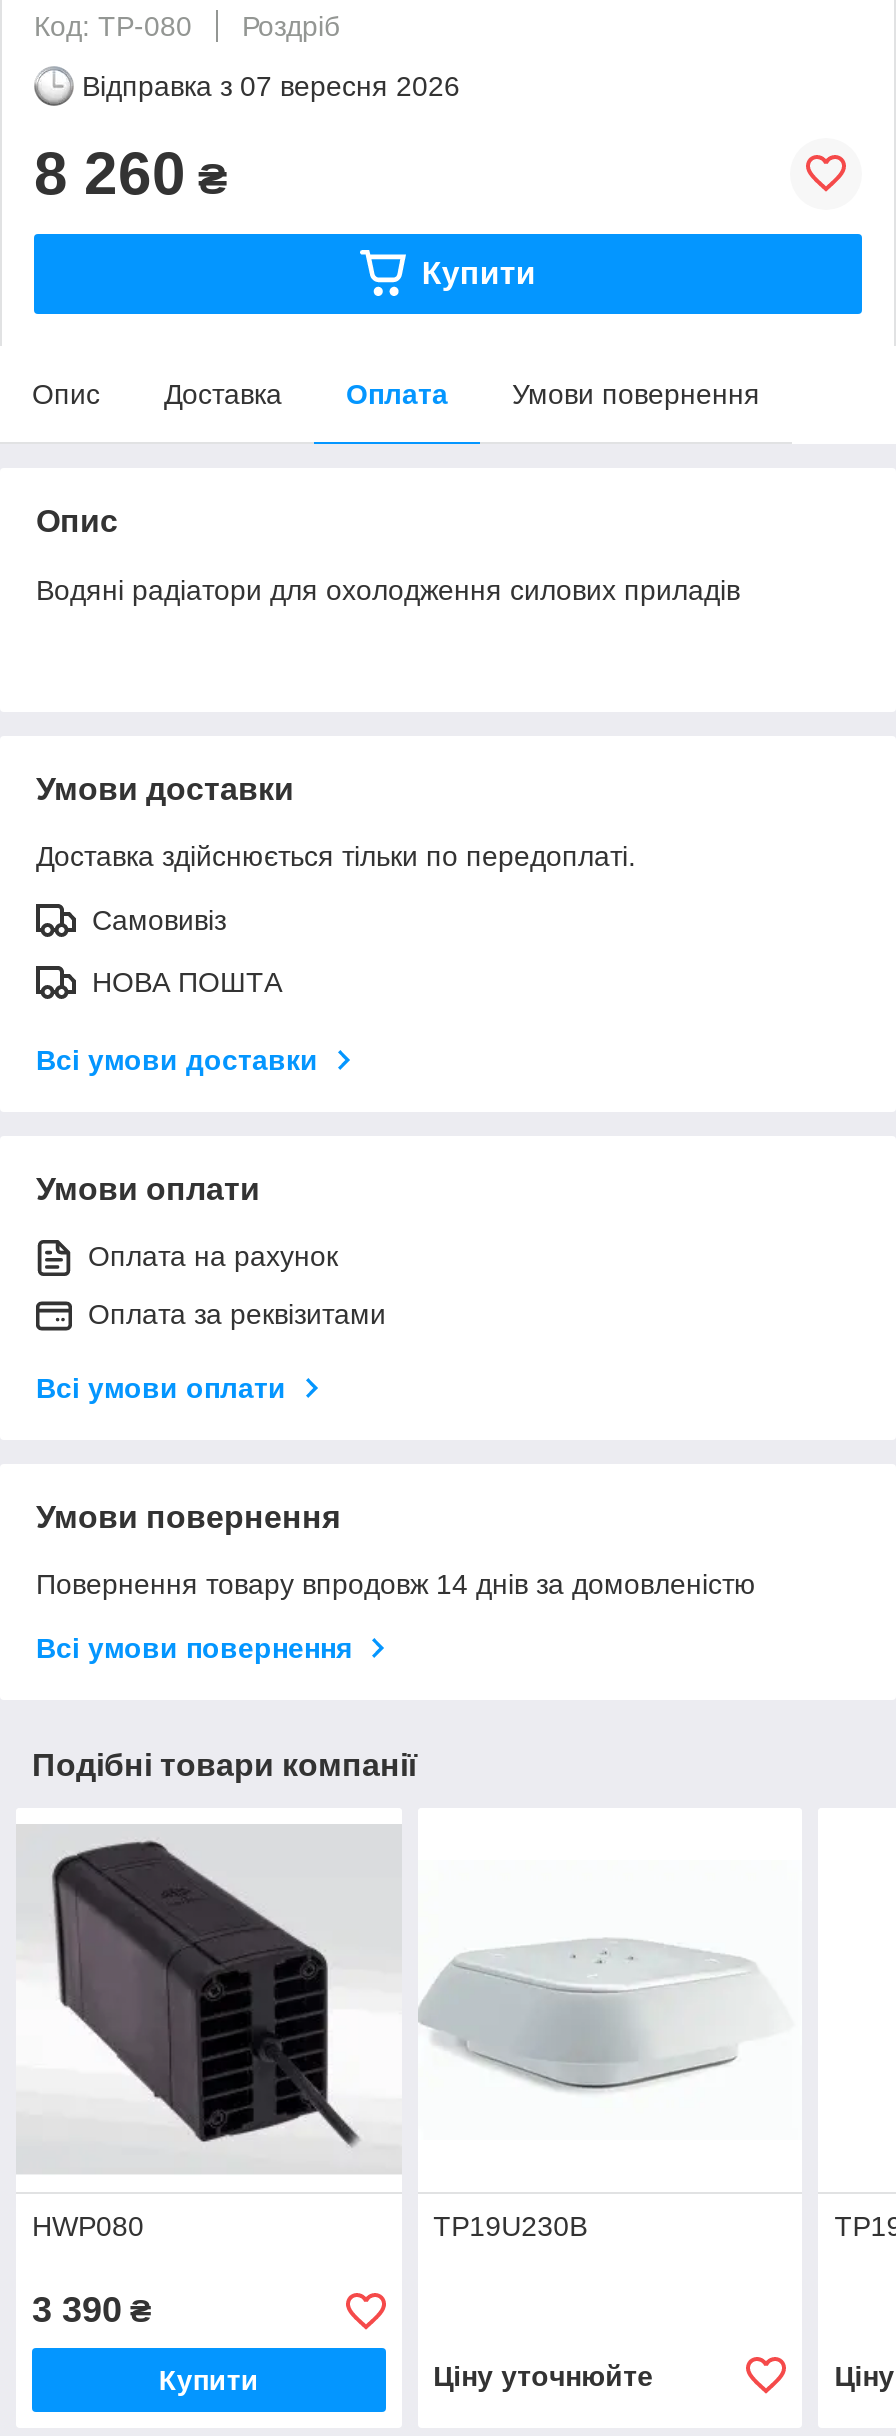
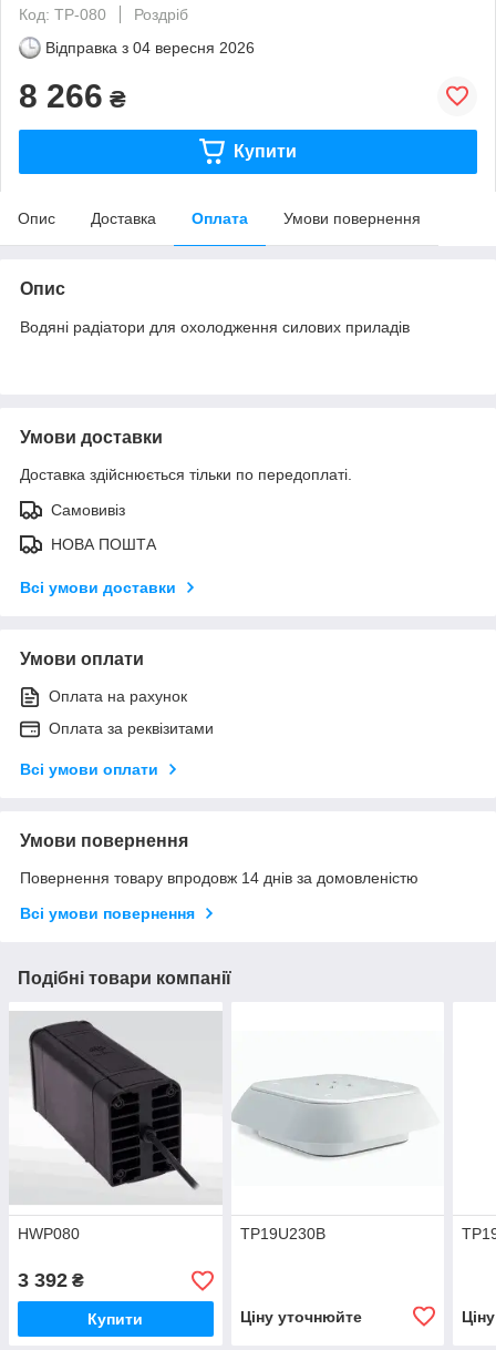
[82,70,460,102] Відправка з 07 вересня 2026 -> [45,39,255,56] Відправка з 04 вересня 2026
[34,140,228,206] 8 260 ₴ -> [19,77,126,114] 8 266 ₴
[32,2291,152,2331] 3 390 ₴ -> [18,1270,84,1292] 3 392 ₴

